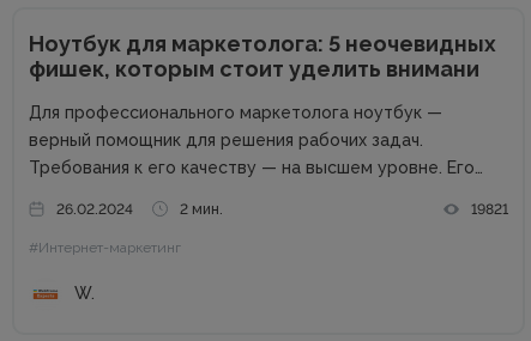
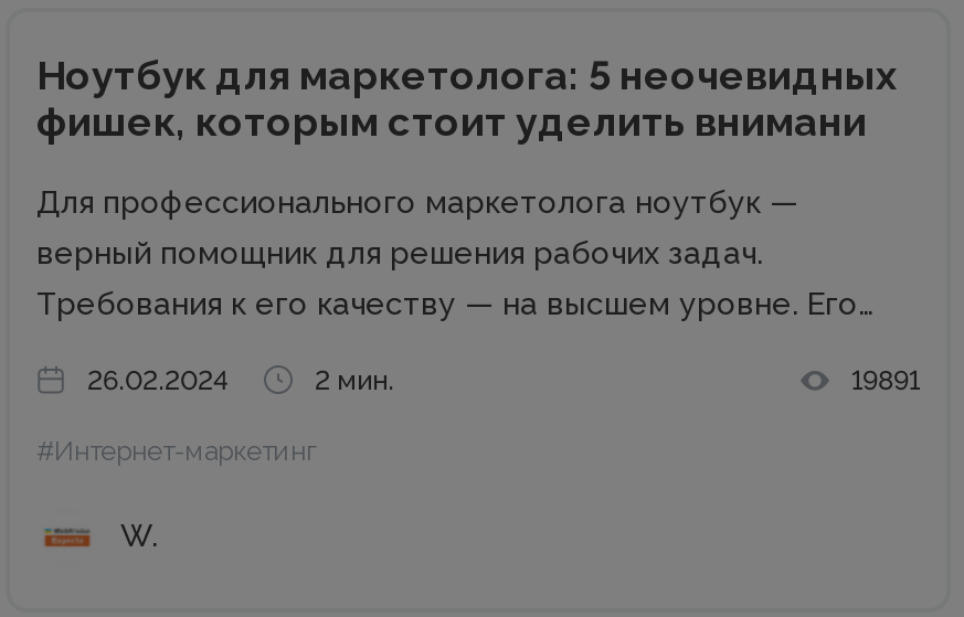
[471,201,508,218] 19821 -> [851,365,920,396] 19891

